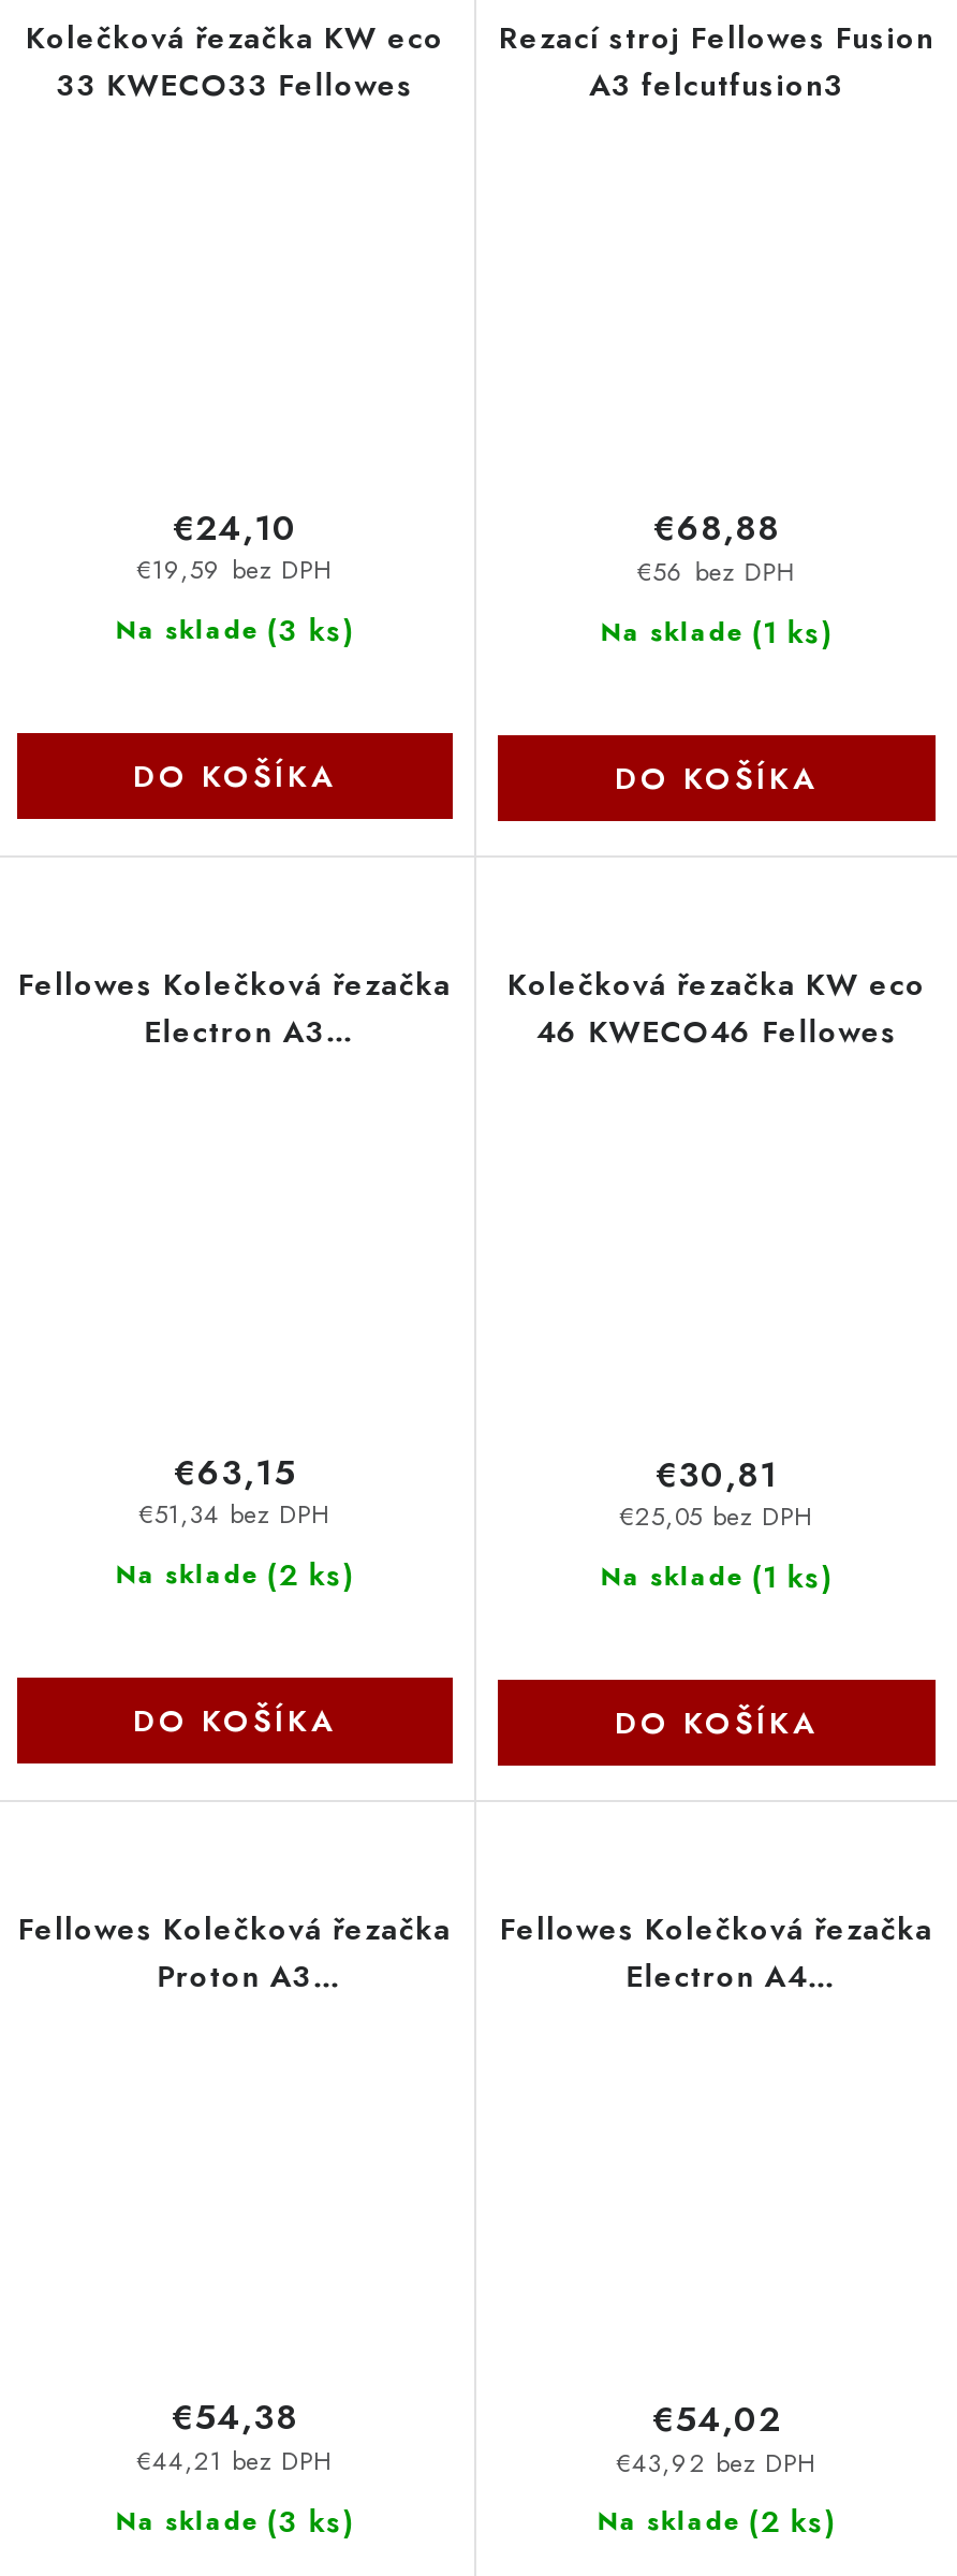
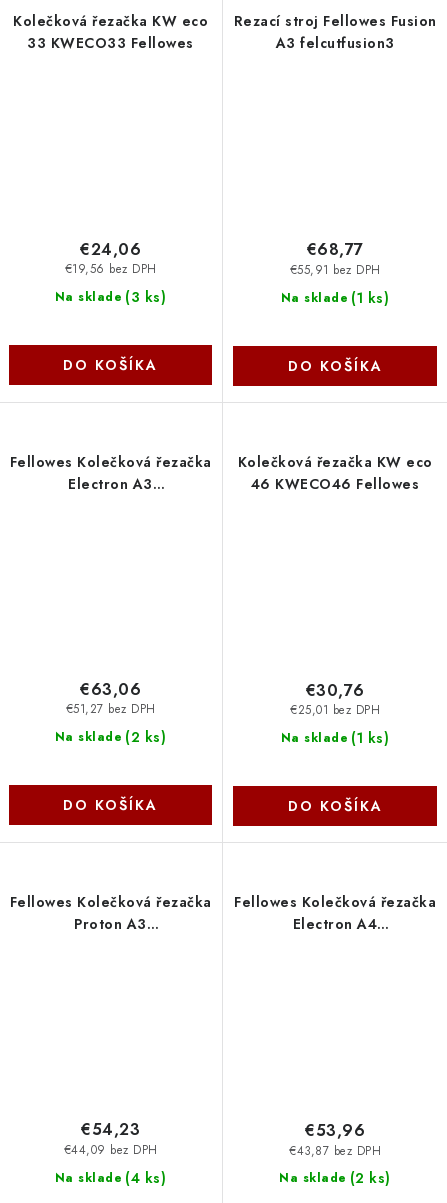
[173,503,297,552] €24,10 -> [80,238,141,261] €24,06
[653,504,780,553] €68,88 -> [306,238,363,261] €68,77
[136,553,334,587] €19,59 bez DPH -> [64,261,156,277] €19,56 bez DPH
[637,554,796,589] €56 bez DPH -> [289,262,380,278] €55,91 bez DPH
[174,1448,296,1497] €63,15 -> [80,678,141,701] €63,06
[656,1449,778,1499] €30,81 -> [305,679,364,702] €30,76
[138,1498,332,1533] €51,34 bez DPH -> [65,701,155,717] €51,27 bez DPH
[619,1500,814,1534] €25,05 bez DPH -> [290,702,380,718] €25,01 bez DPH
[172,2393,298,2442] €54,38 -> [81,1118,140,1141] €54,23
[652,2395,781,2444] €54,02 -> [305,1119,365,1142] €53,96
[136,2444,334,2478] €44,21 bez DPH -> [63,1142,157,1158] €44,09 bez DPH
[616,2445,818,2480] €43,92 bez DPH -> [289,1143,381,1159] €43,87 bez DPH
[115,2499,354,2542] Na sklade (3 ks) -> [55,1168,166,1188] Na sklade (4 ks)

